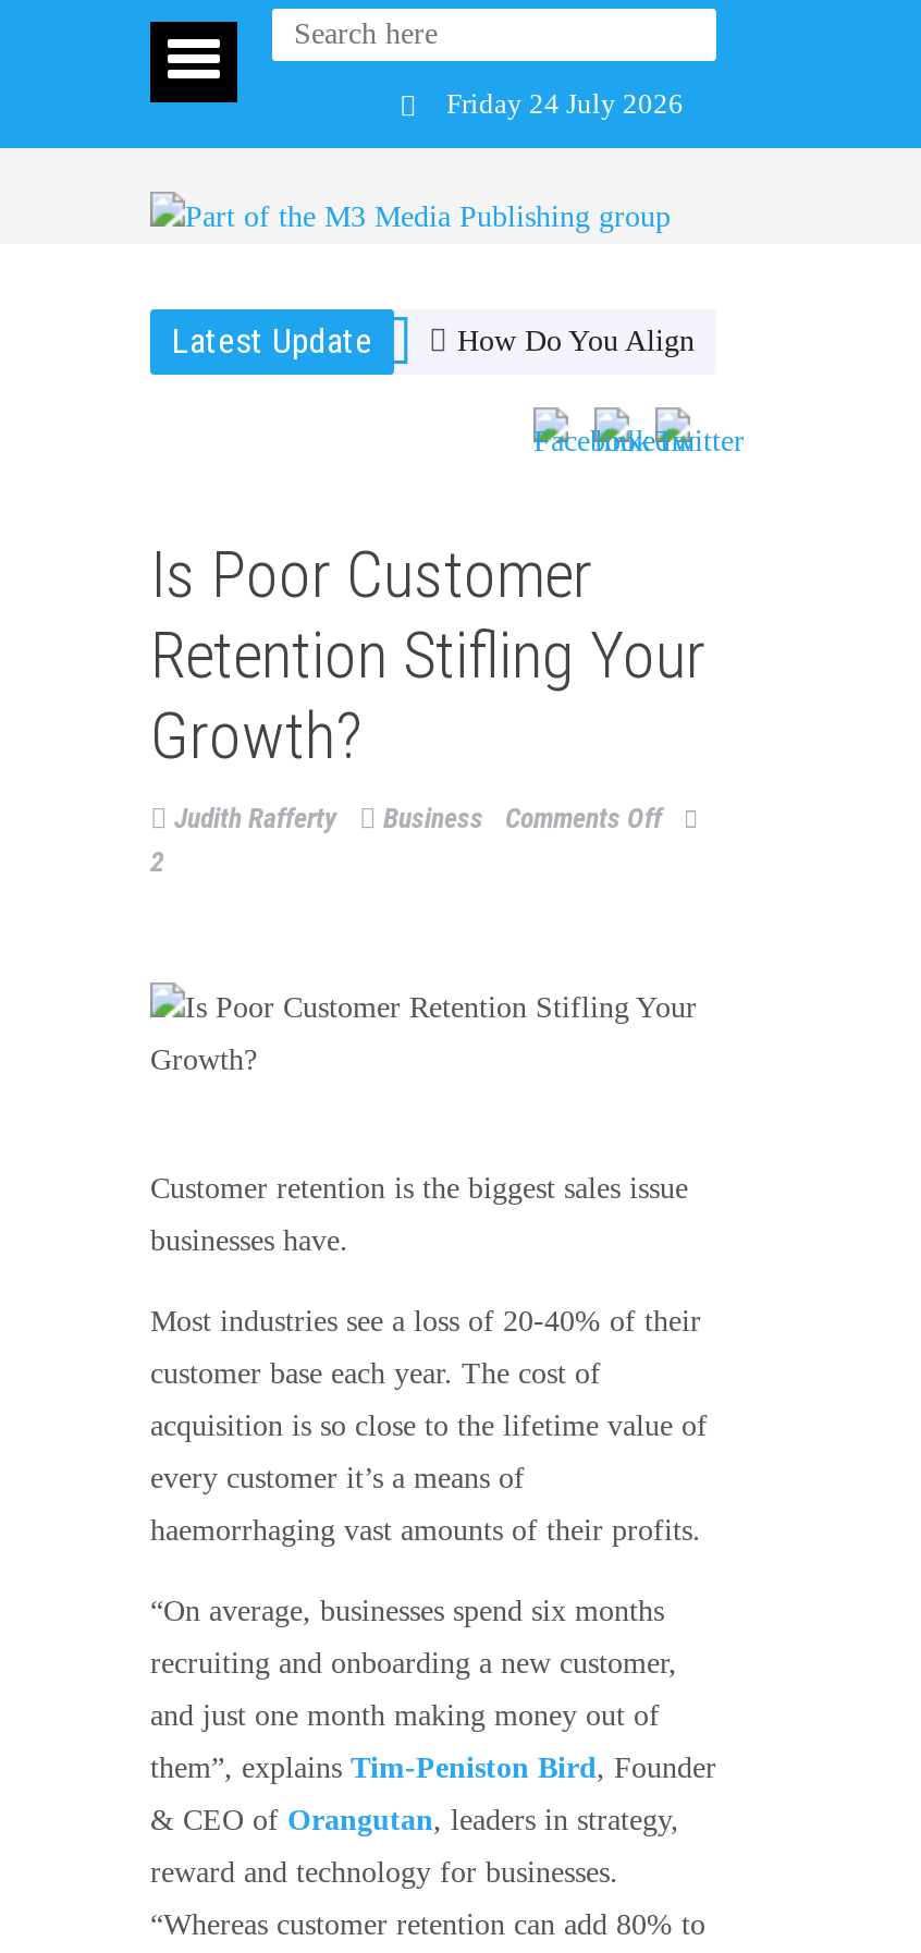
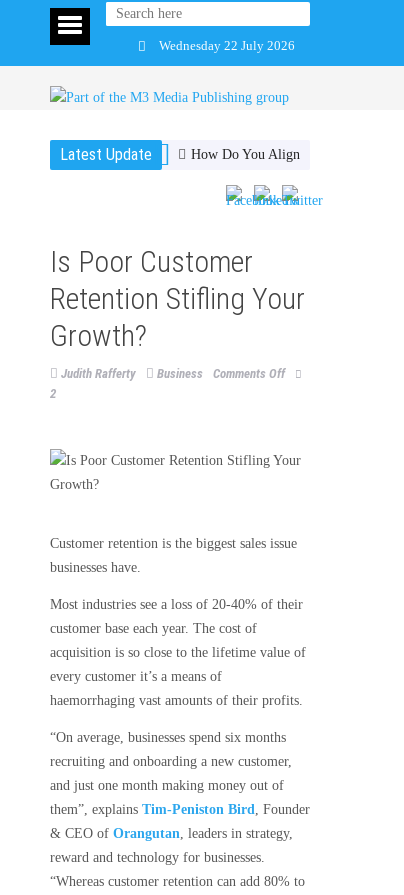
[446,87,684,120] Friday 24 July 2026 -> [159,38,295,53] Wednesday 22 July 2026

